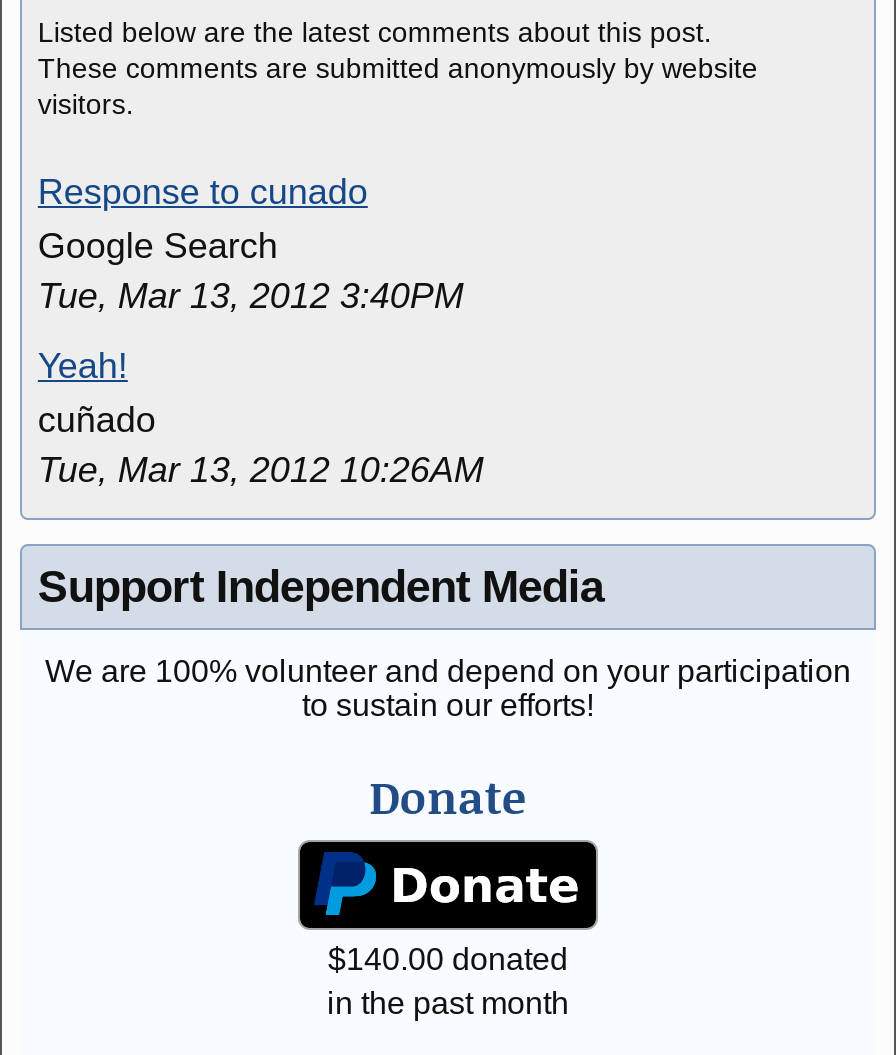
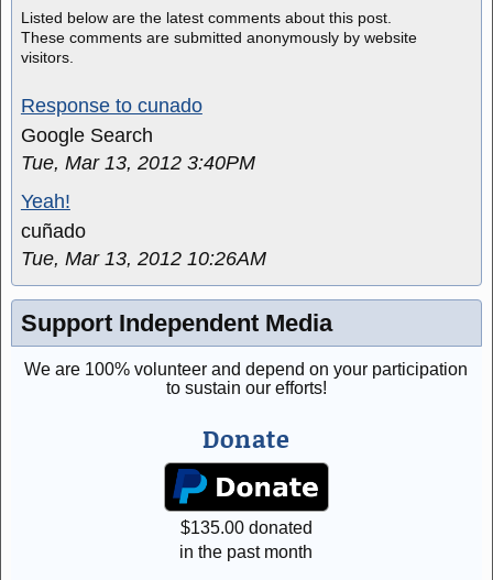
[328,941,568,975] $140.00 donated -> [180,518,313,537] $135.00 donated

